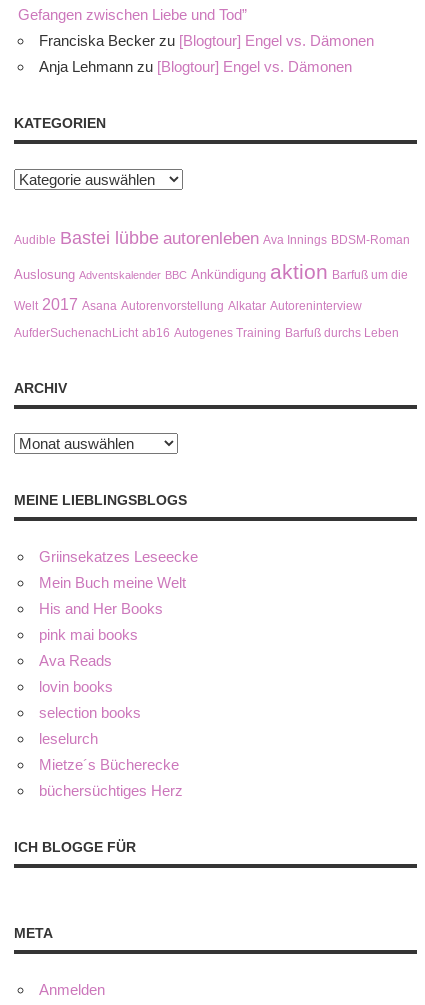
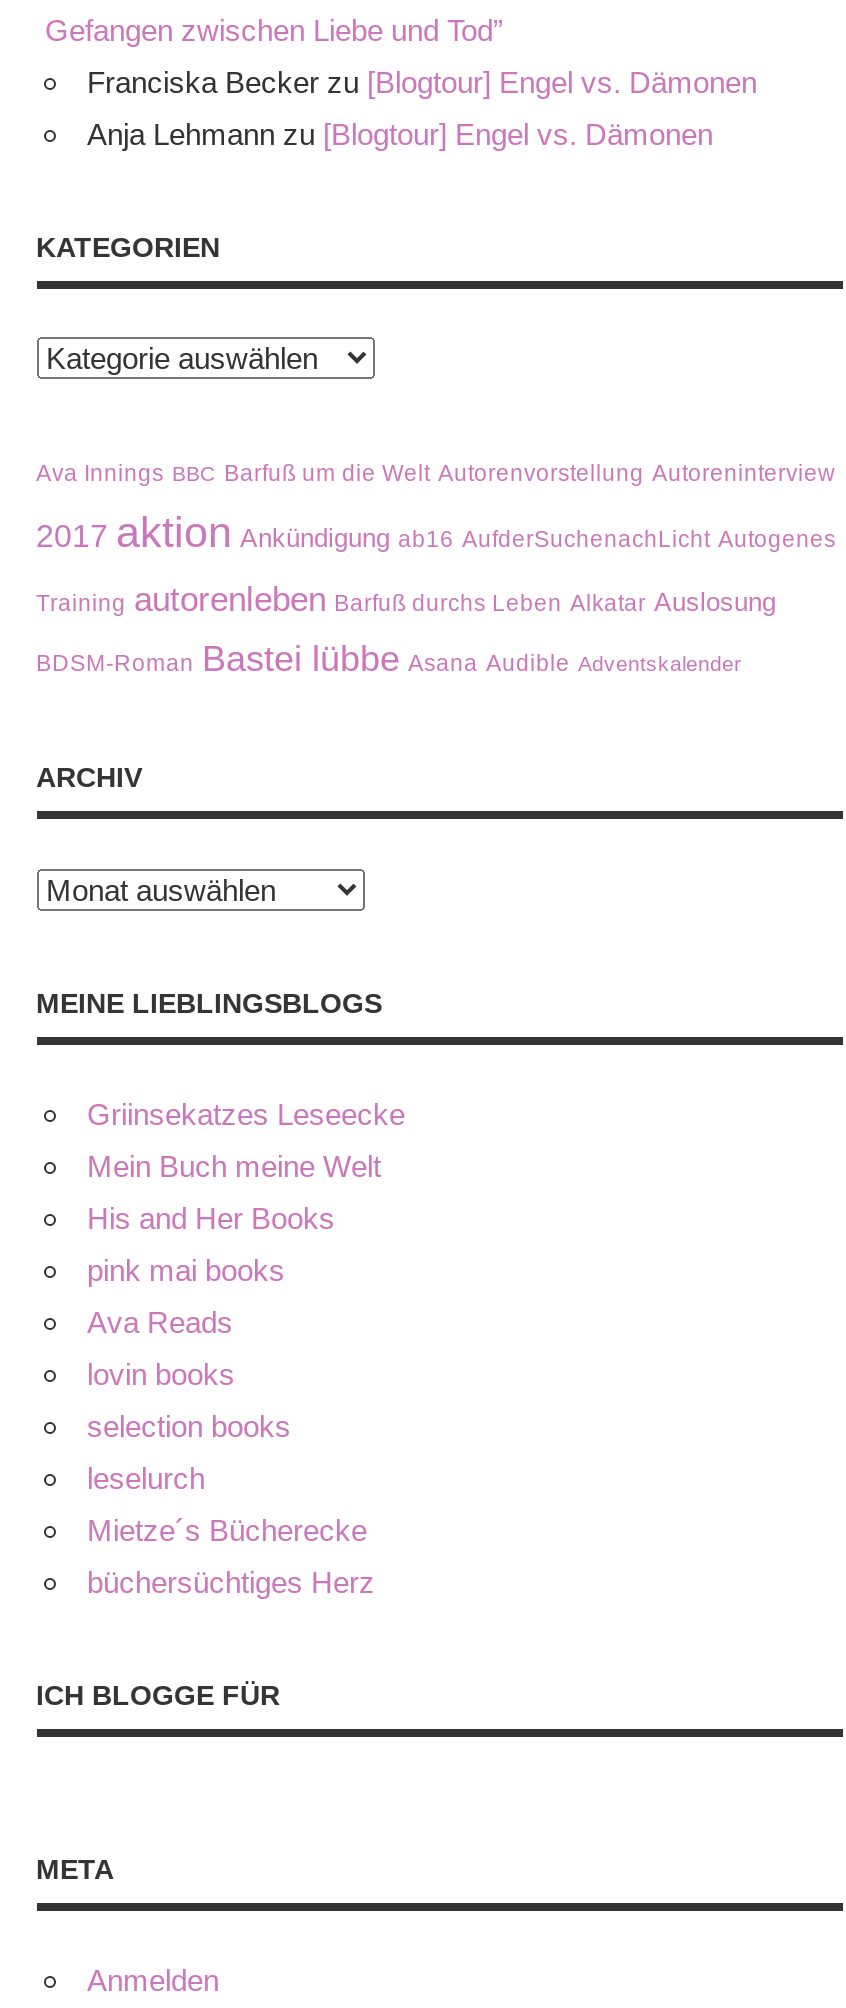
[13,228,409,248] Audible Bastei lübbe autorenleben Ava Innings BDSM-Roman -> [36,459,836,485] Ava Innings BBC Barfuß um die Welt Autorenvorstellung Autoreninterview
[13,260,407,284] Auslosung Adventskalender BBC Ankündigung aktion Barfuß um die -> [36,509,836,557] 2017 aktion Ankündigung ab16 AufderSuchenachLicht Autogenes
[13,296,361,313] Welt 2017 Asana Autorenvorstellung Alkatar Autoreninterview -> [36,581,776,619] Training autorenleben Barfuß durchs Leben Alkatar Auslosung
[13,326,398,339] AufderSuchenachLicht ab16 Autogenes Training Barfuß durchs Leben -> [36,639,742,679] BDSM-Roman Bastei lübbe Asana Audible Adventskalender

